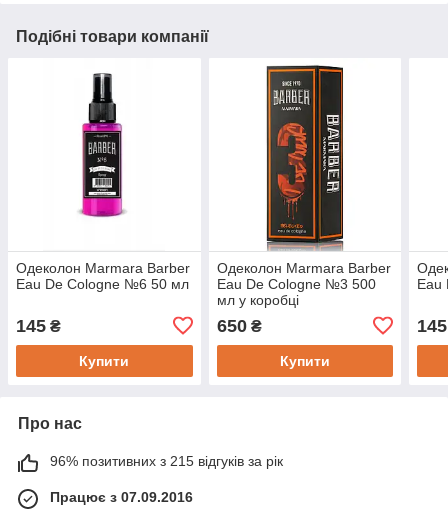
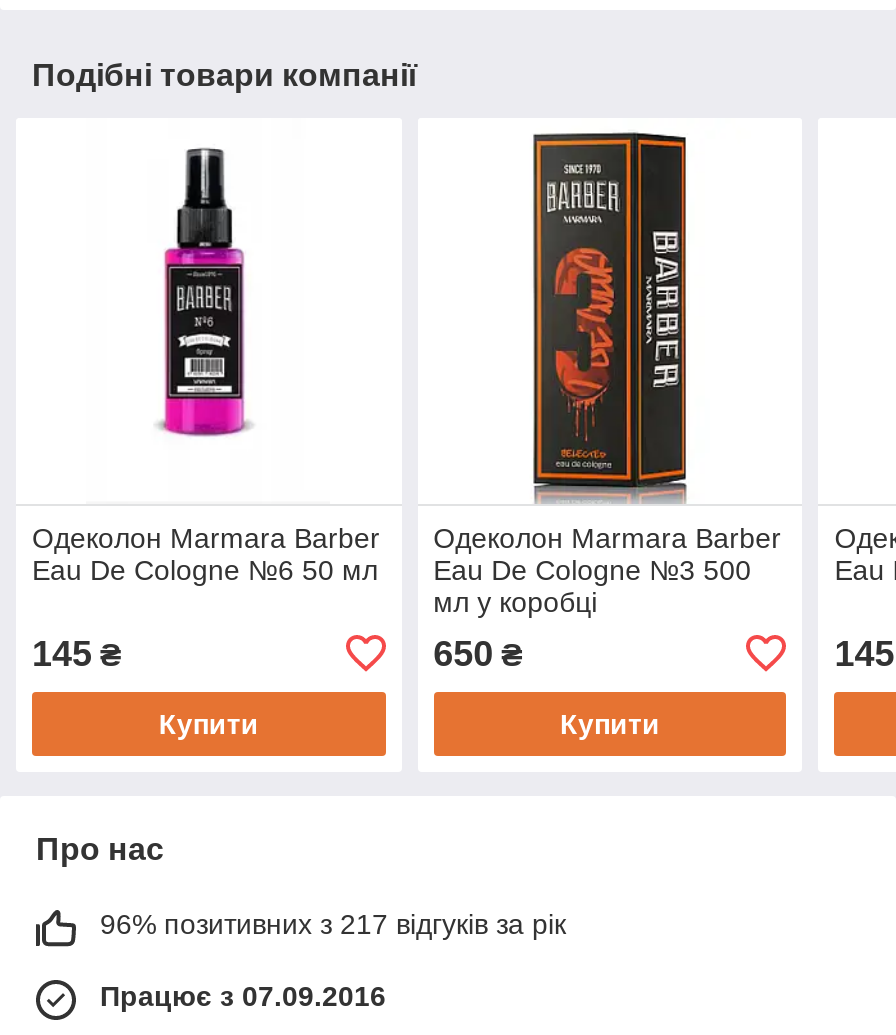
[50,453,283,469] 96% позитивних з 215 відгуків за рік -> [100,908,566,940] 96% позитивних з 217 відгуків за рік

